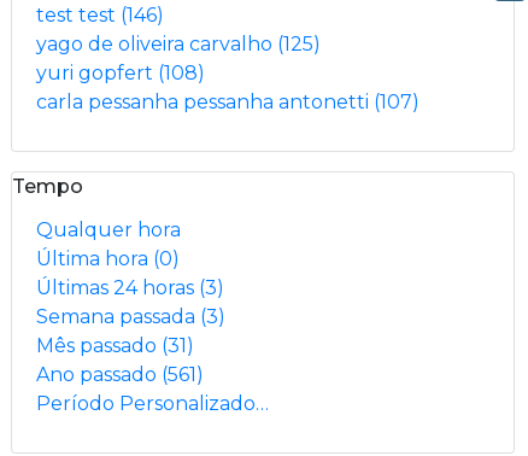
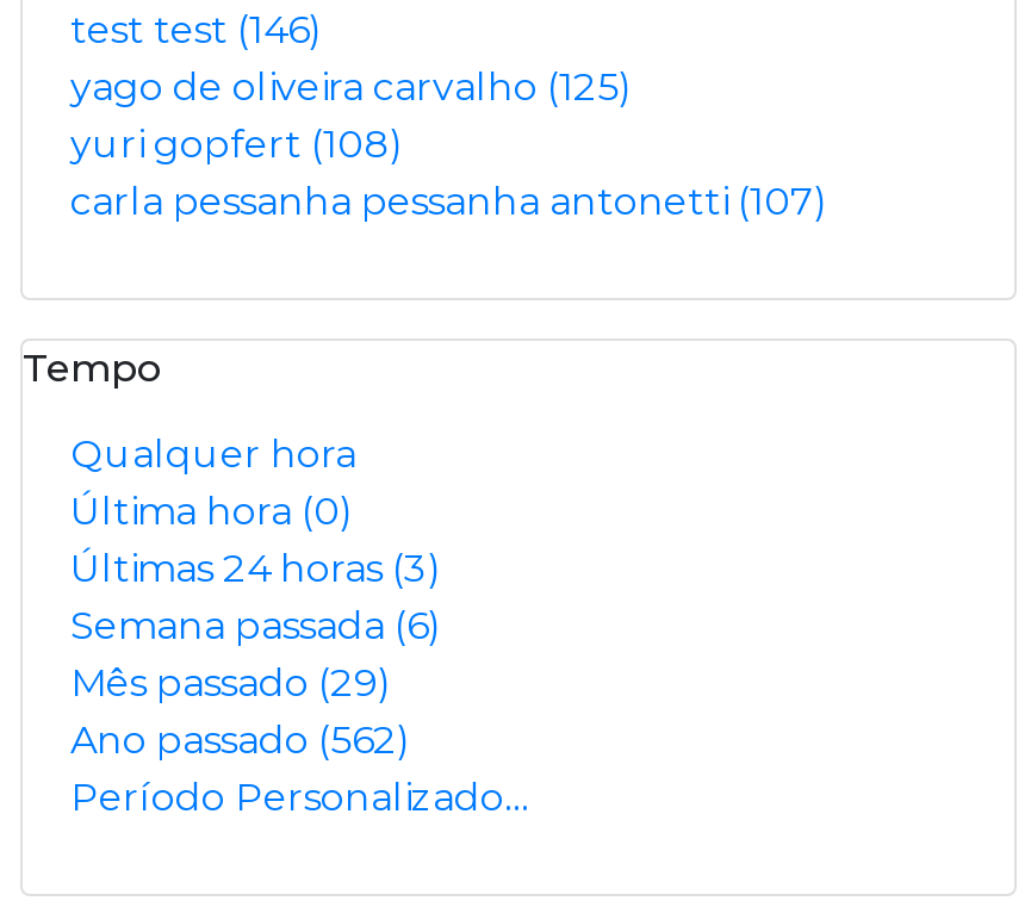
[36,305,225,328] Semana passada (3) -> [70,603,442,648] Semana passada (6)
[36,334,194,357] Mês passado (31) -> [70,660,392,706] Mês passado (29)
[36,363,204,386] Ano passado (561) -> [70,717,411,763] Ano passado (562)

